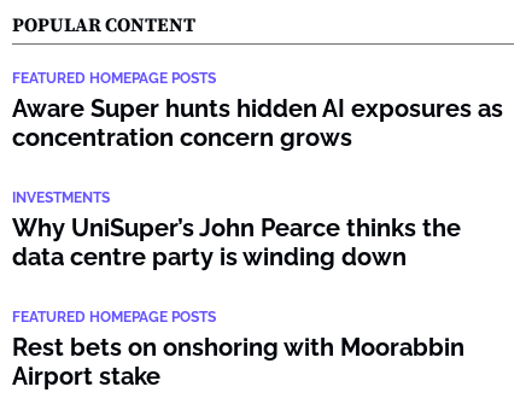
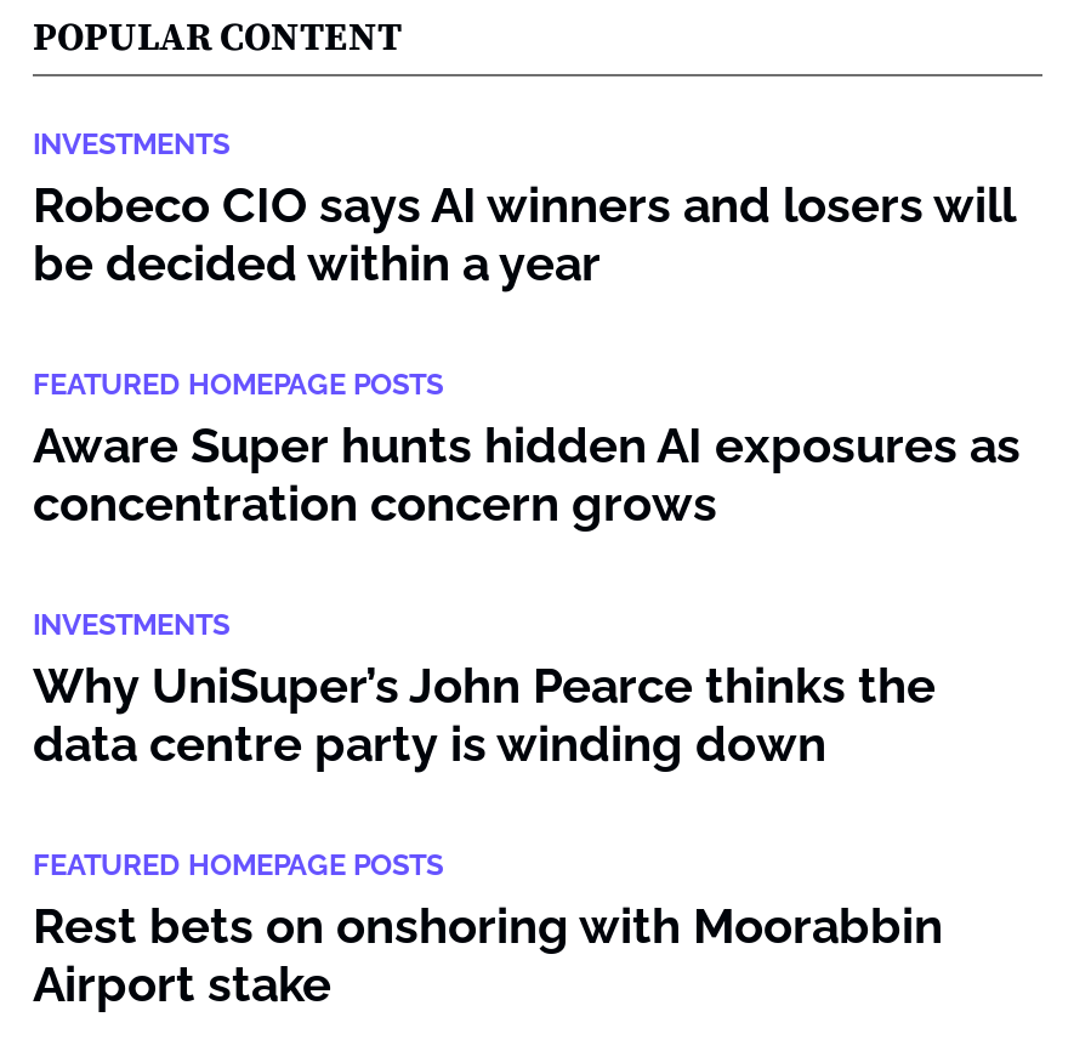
none -> [33,127,1013,292] INVESTMENTS | Robeco CIO says AI winners and losers will | be decided within a year

